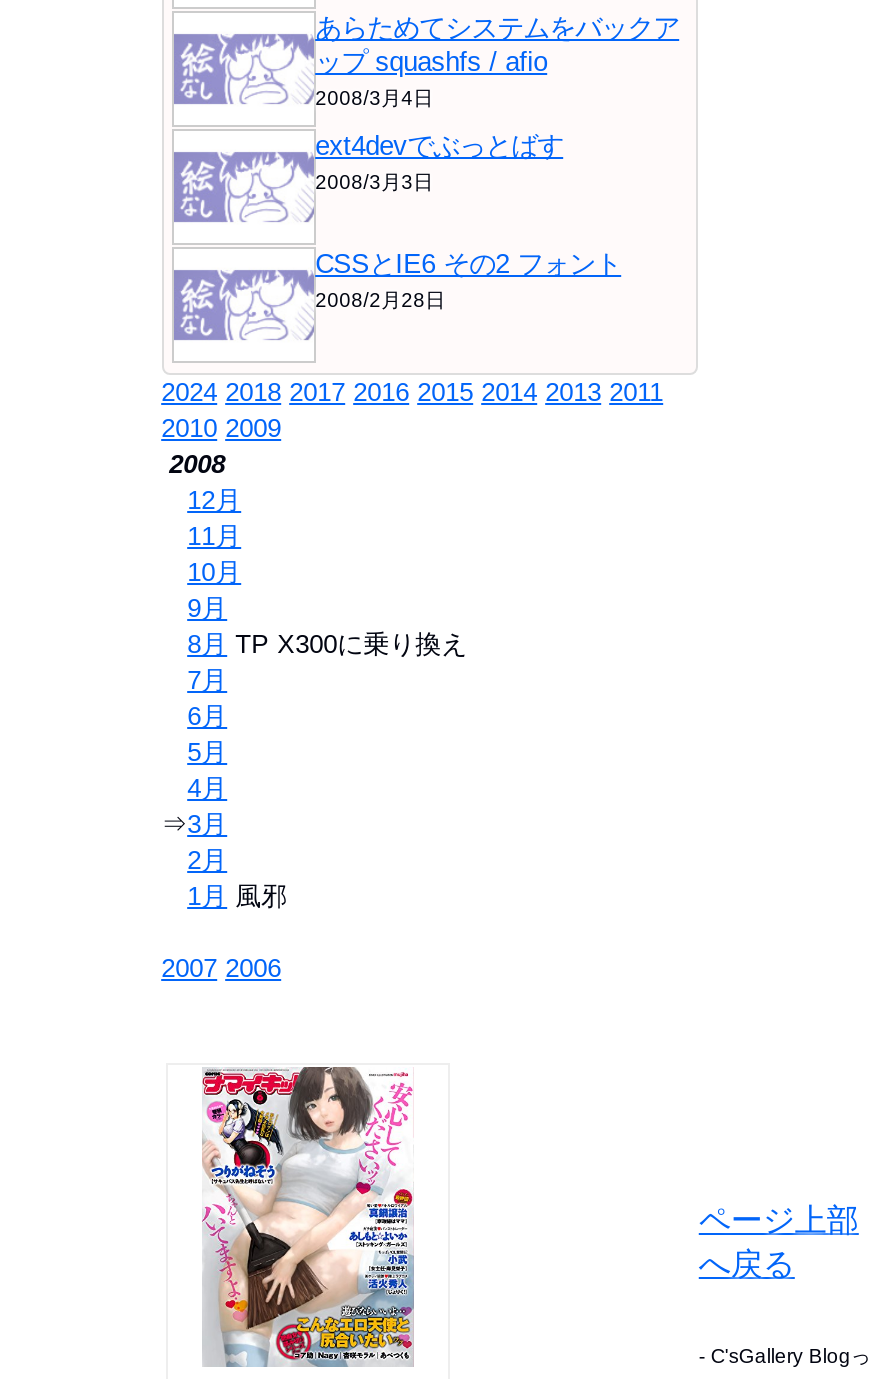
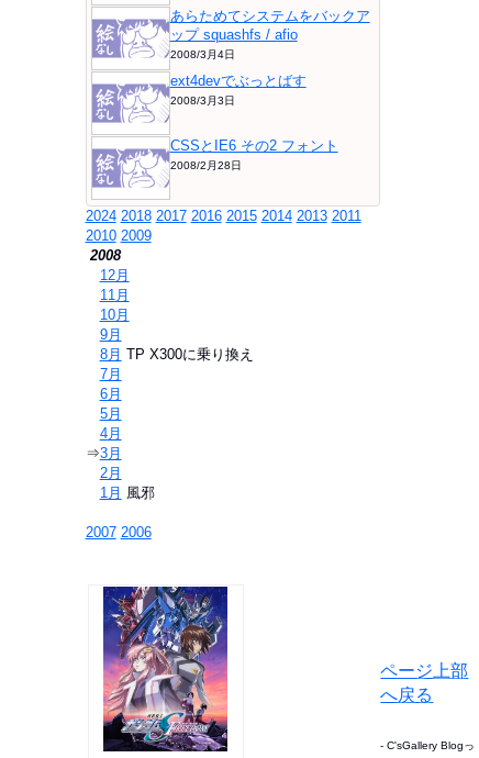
[194,1066,420,1368] [image] -> [102,586,229,753] [image]

